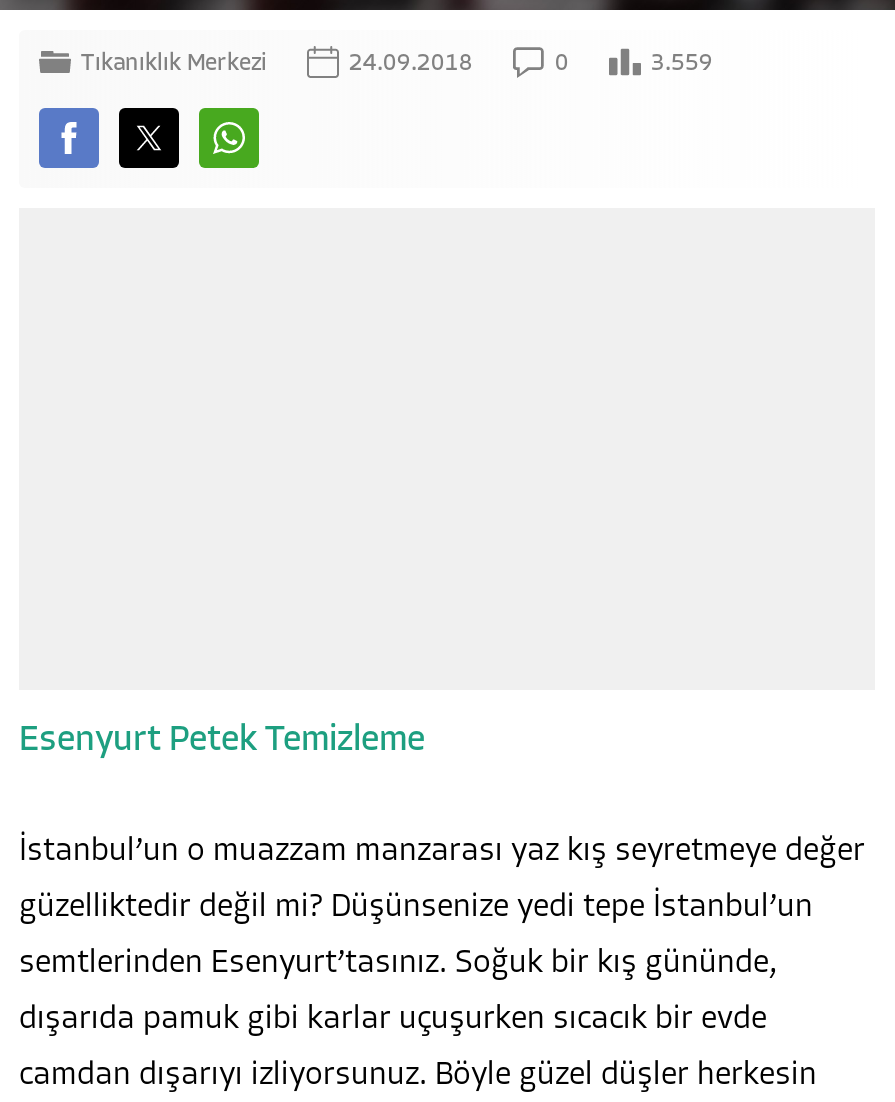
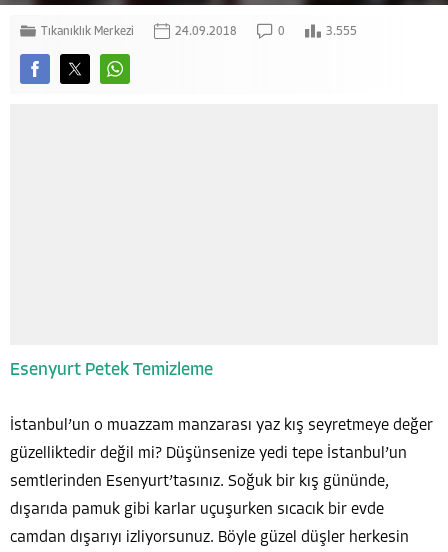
[651,52,713,76] 3.559 -> [326,26,357,38] 3.555

